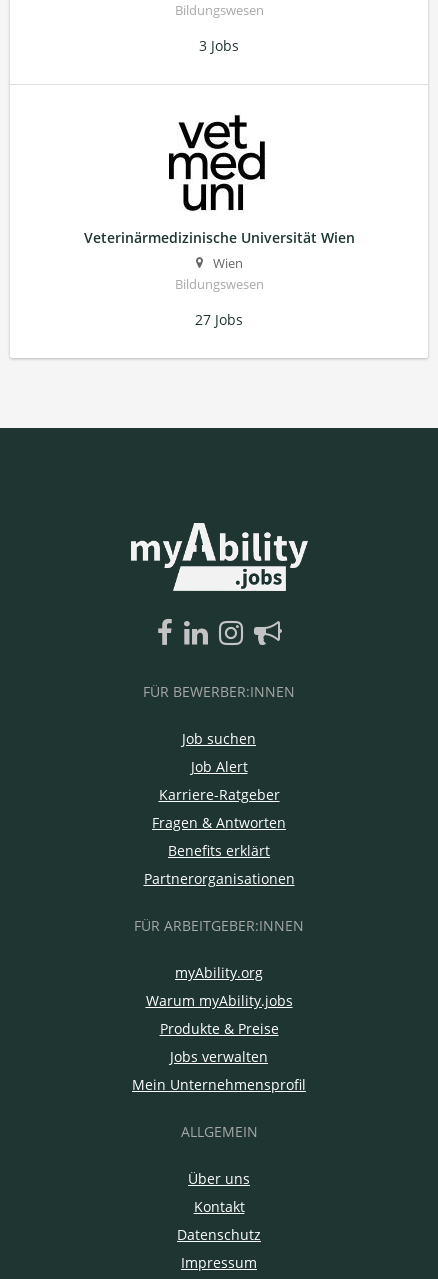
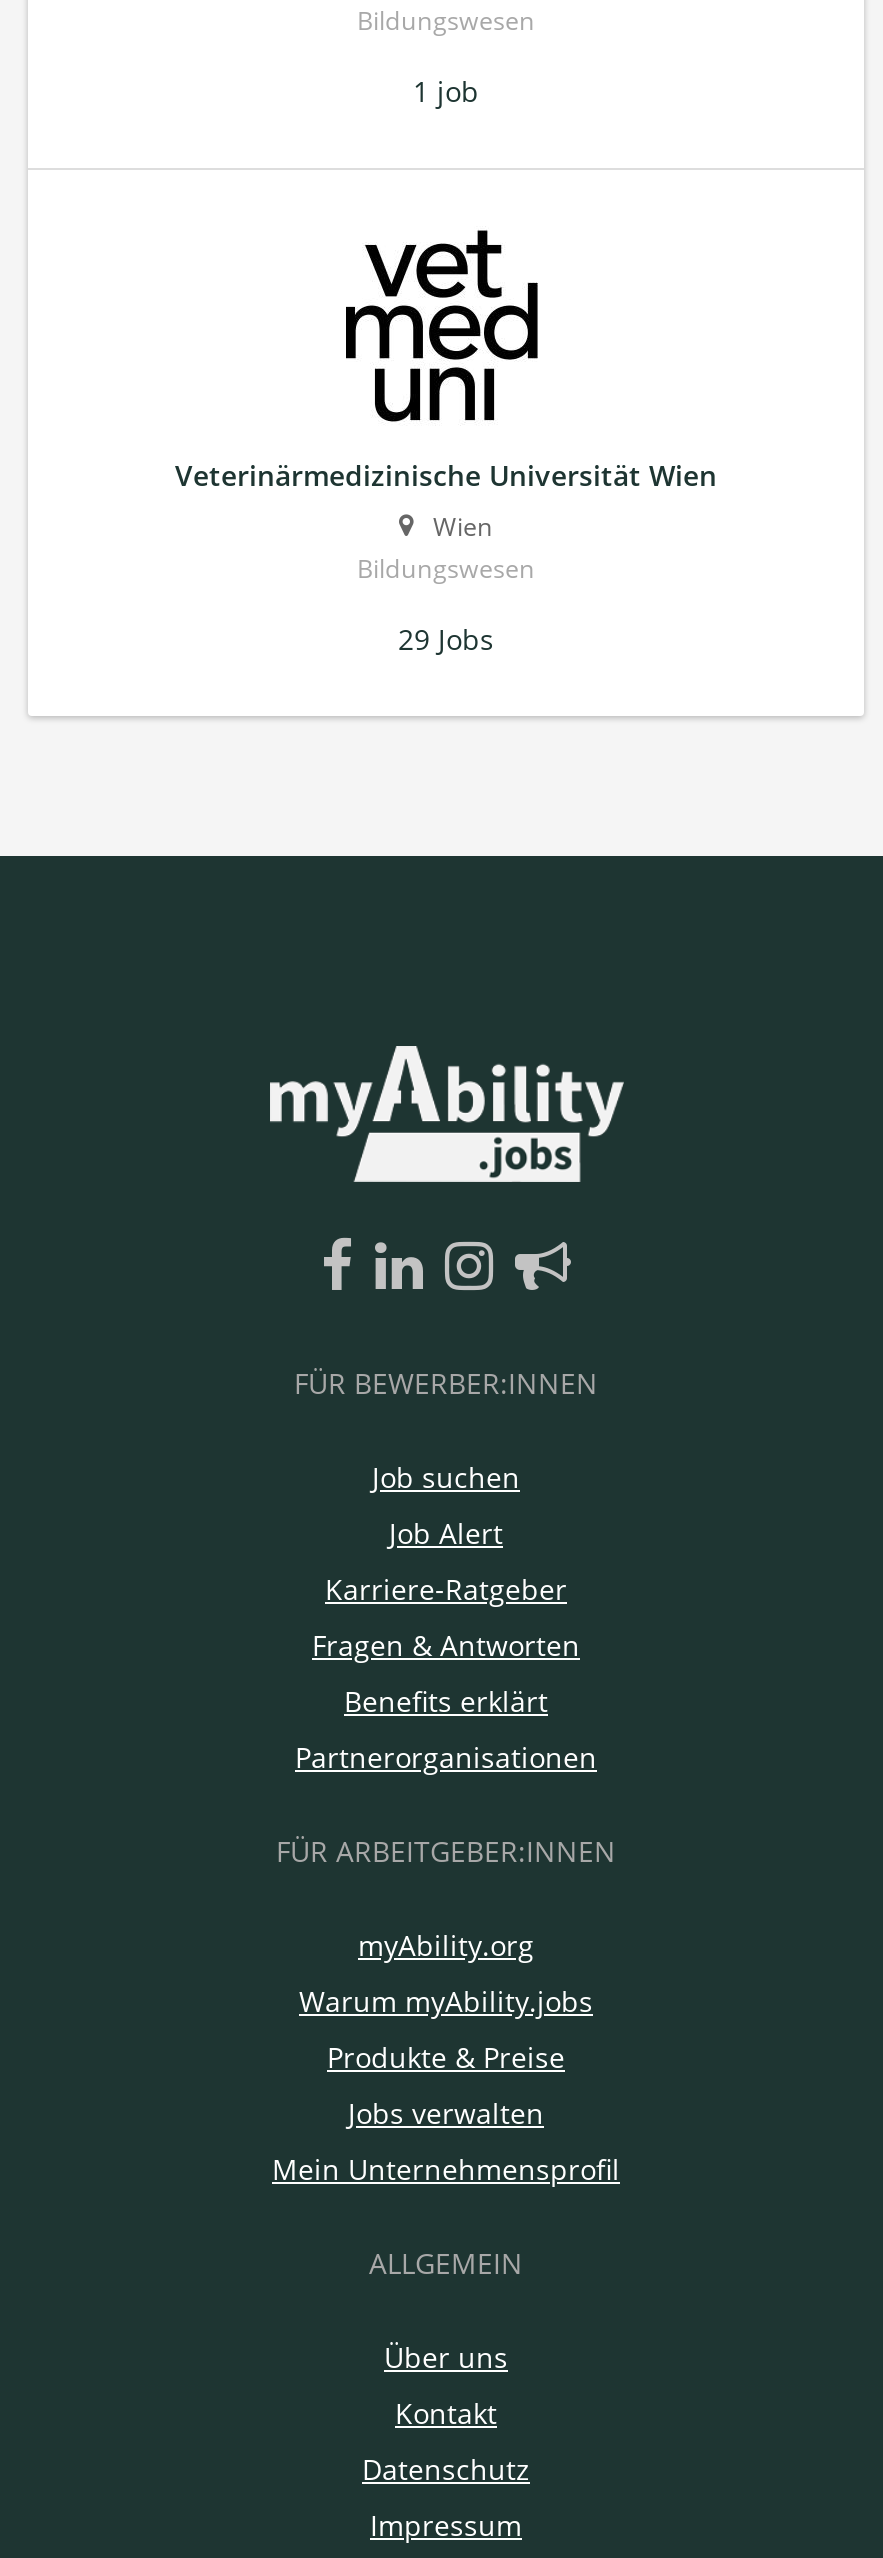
[199,36,239,55] 3 Jobs -> [413,72,479,110] 1 job
[195,310,243,329] 27 Jobs -> [398,621,494,659] 29 Jobs

